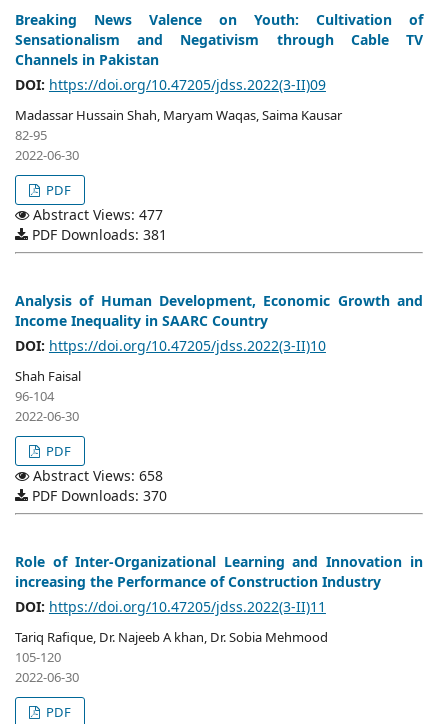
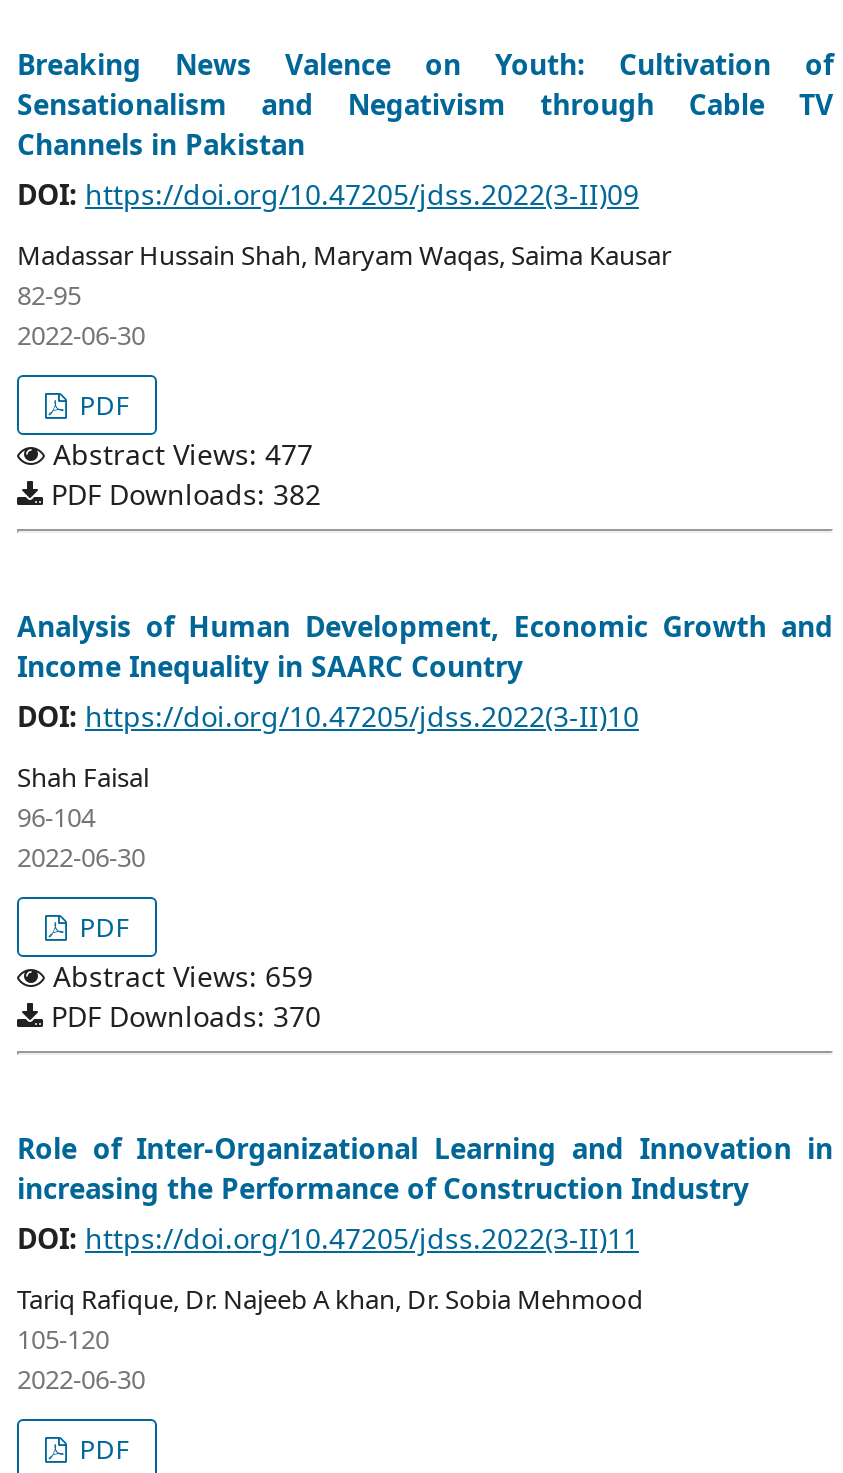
[28,225,167,244] PDF Downloads: 381 -> [43,474,321,512] PDF Downloads: 382
[29,466,163,485] Abstract Views: 658 -> [45,956,313,994] Abstract Views: 659

